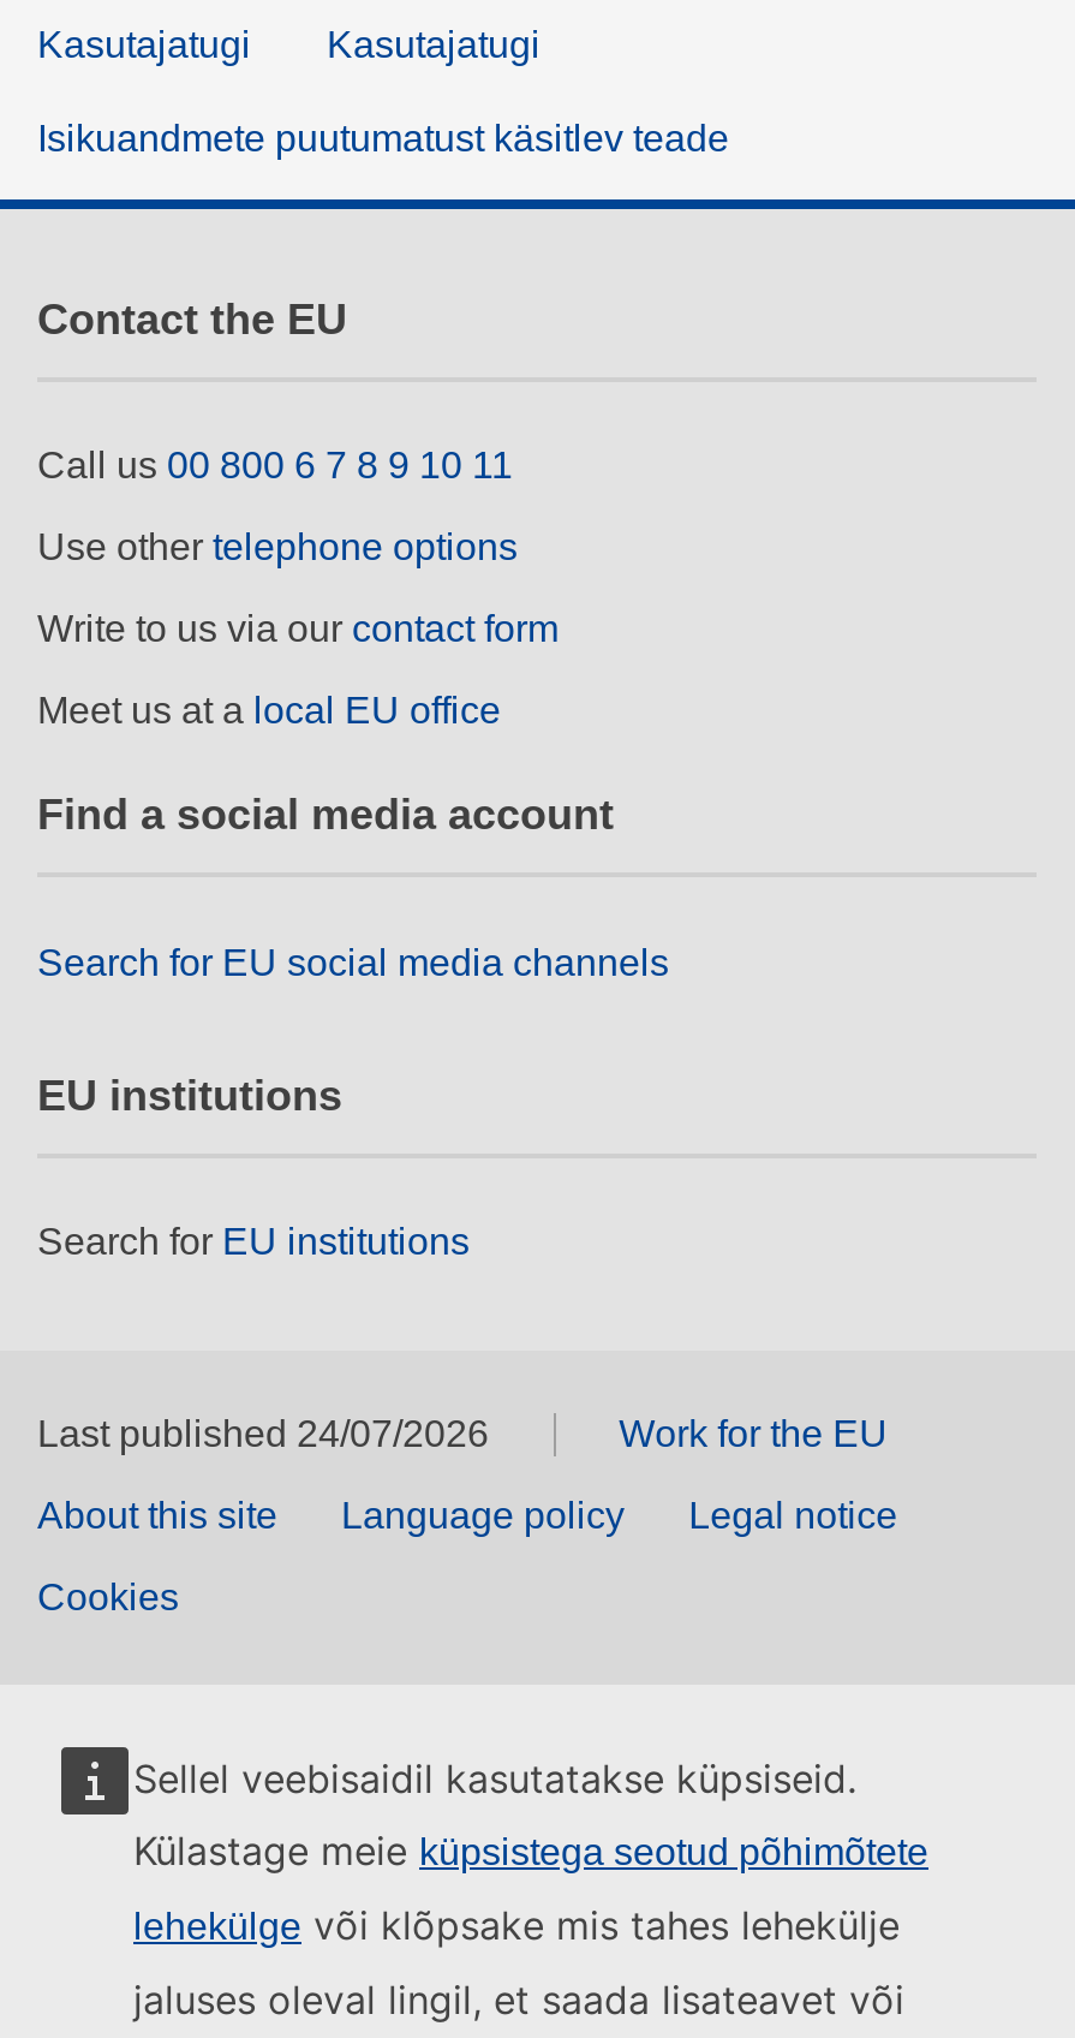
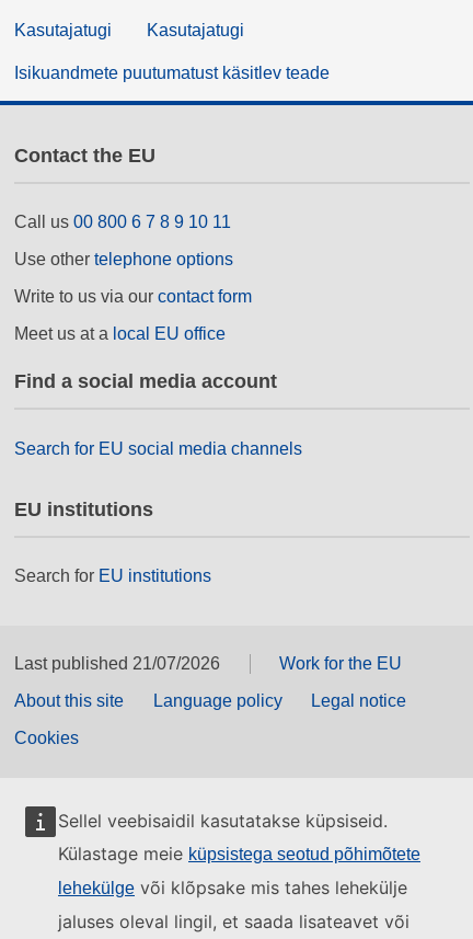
[37,1414,489,1455] Last published 24/07/2026 -> [14,655,220,673] Last published 21/07/2026

